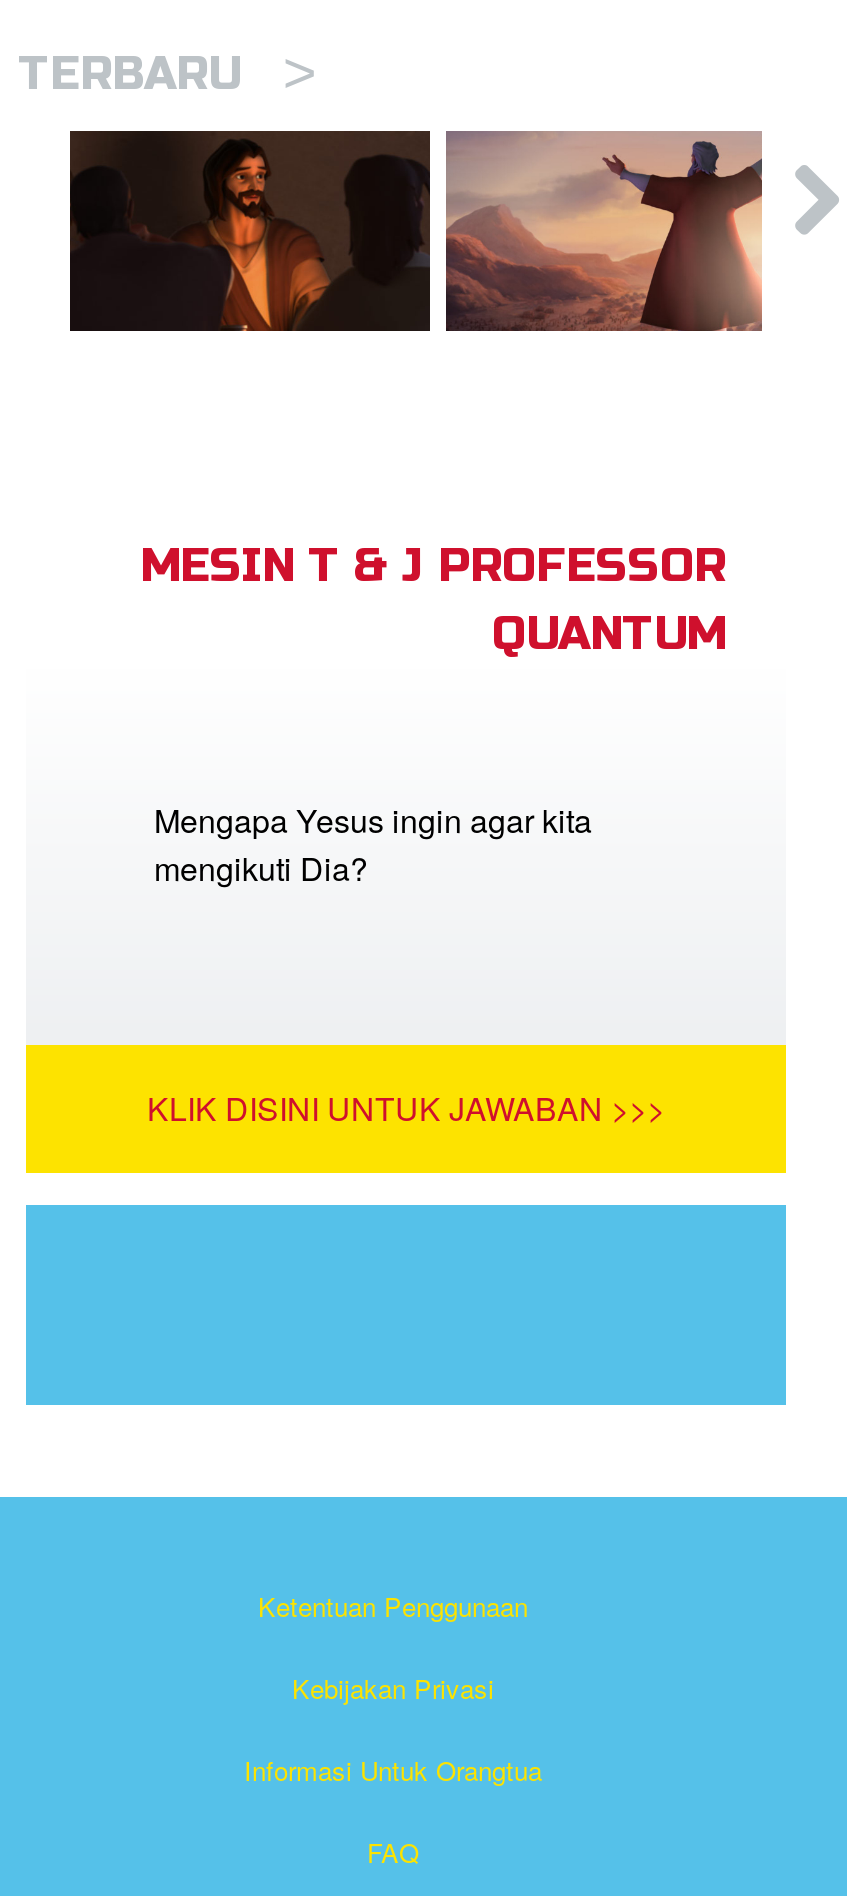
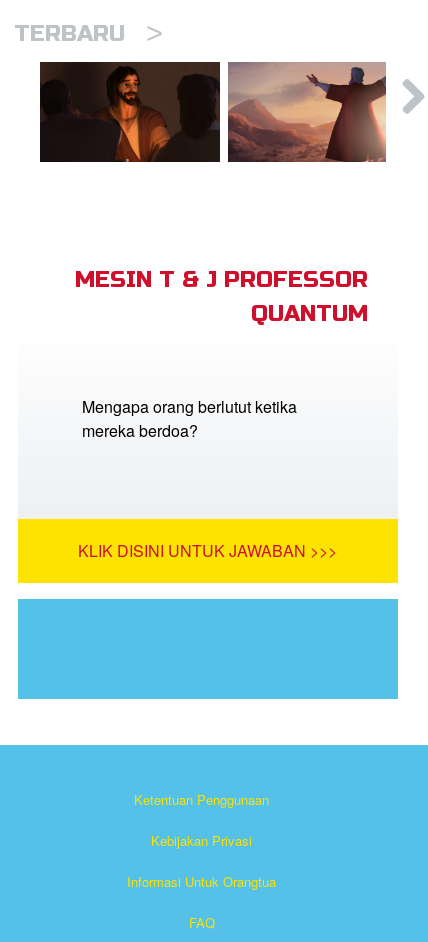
[154,798,592,892] Mengapa Yesus ingin agar kita | mengikuti Dia? -> [82,395,297,442] Mengapa orang berlutut ketika | mereka berdoa?

